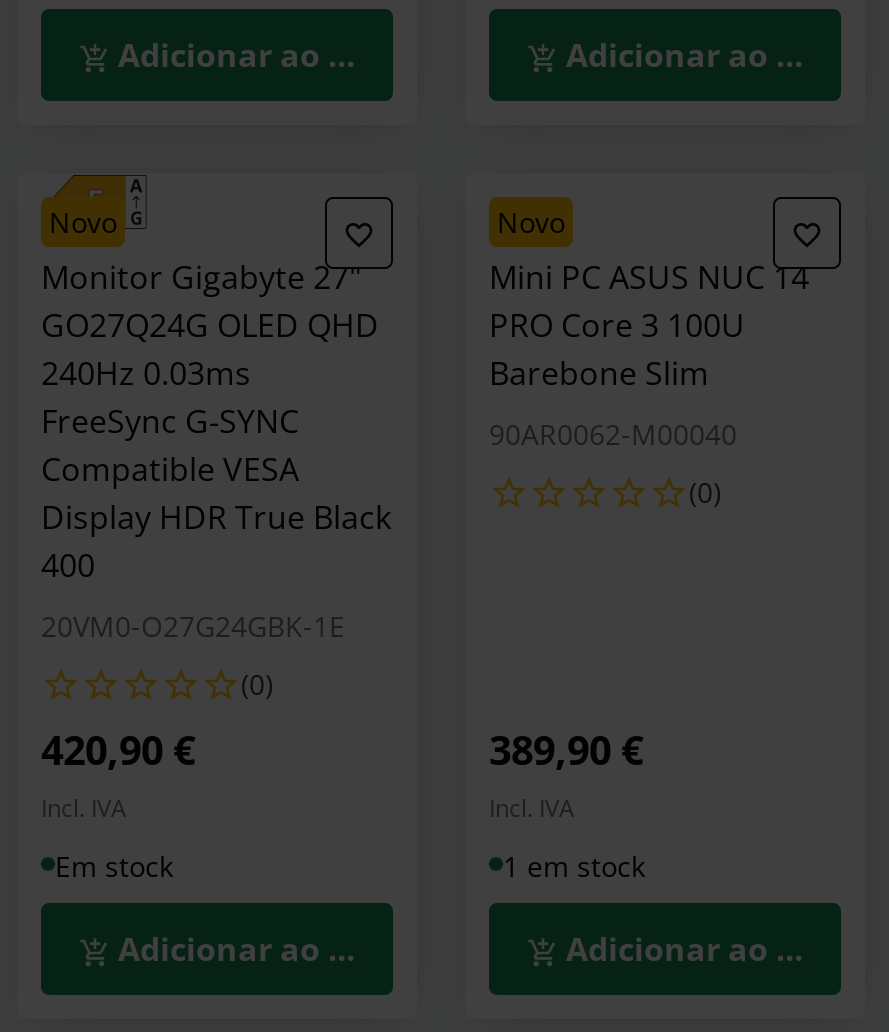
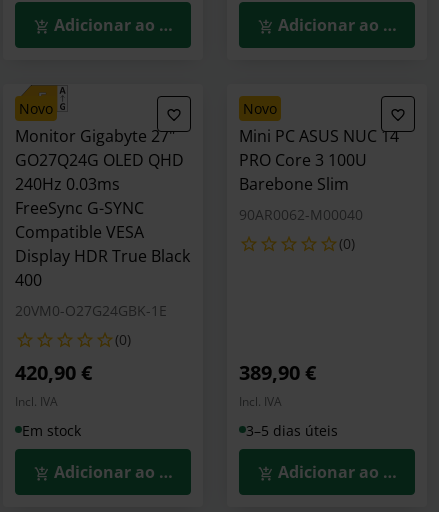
[503,847,645,885] 1 em stock -> [246,421,338,440] 3–5 dias úteis

